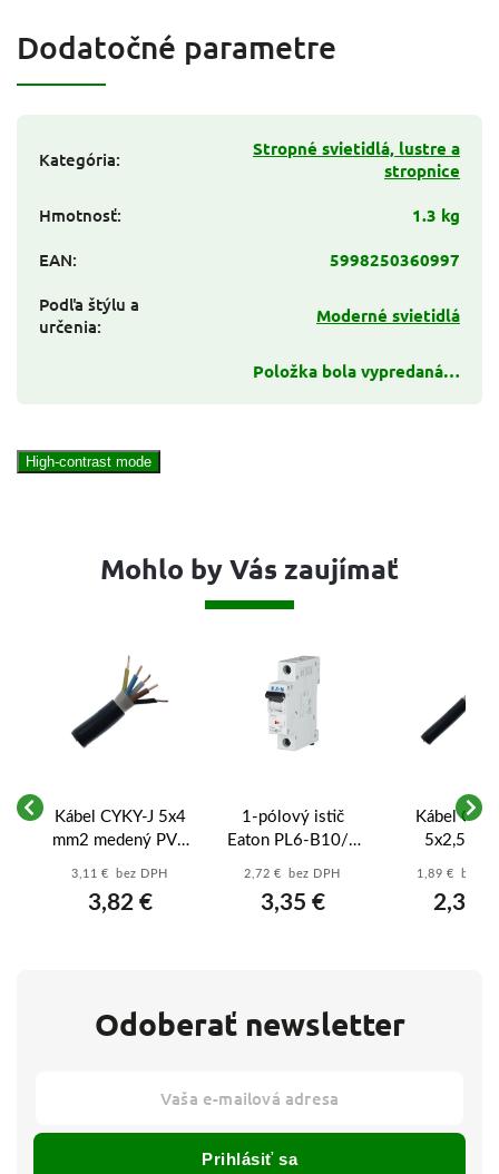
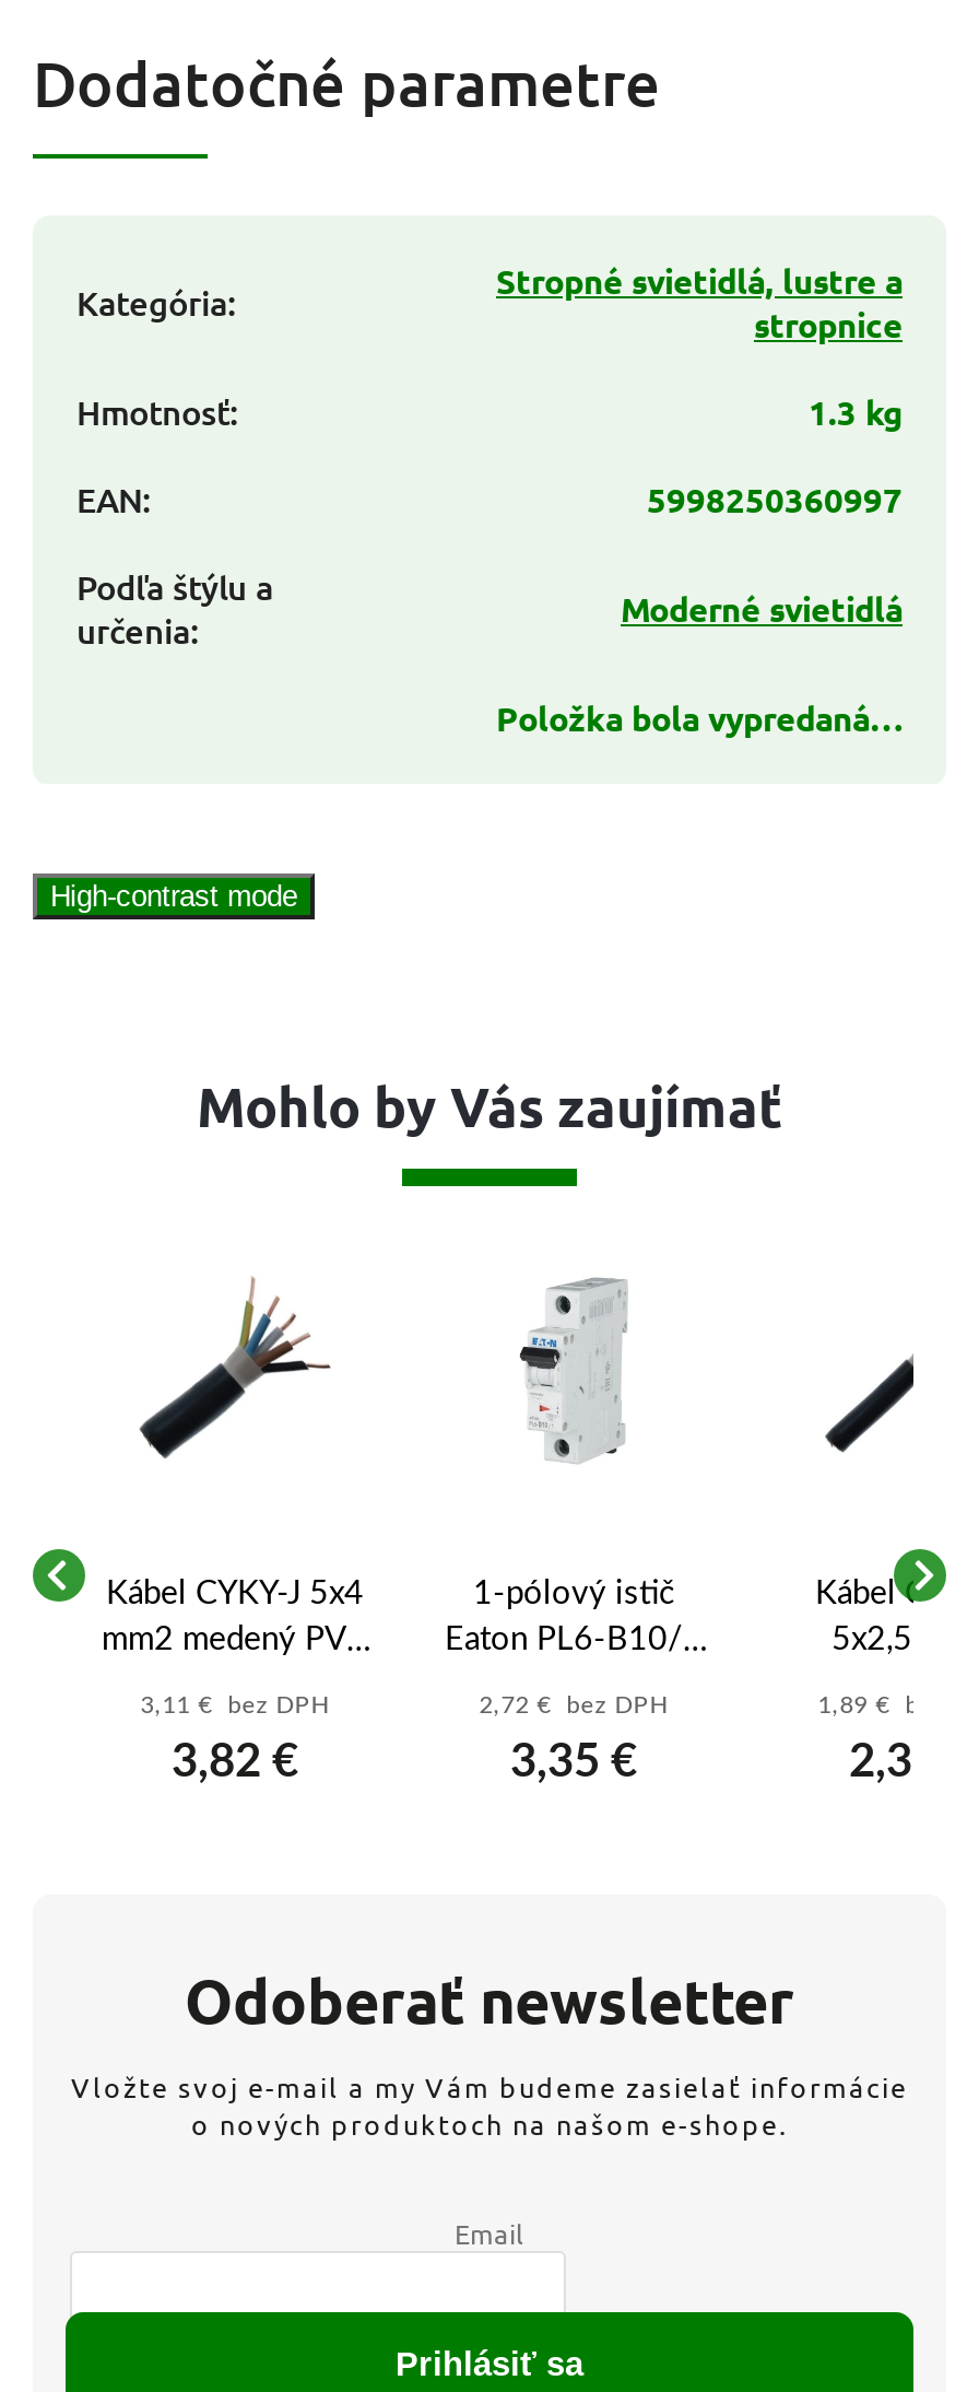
none -> [71,2068,908,2251] Vložte svoj e-mail a my Vám budeme zasielať informácie | o nových produktoch na našom e-shope. | Email

